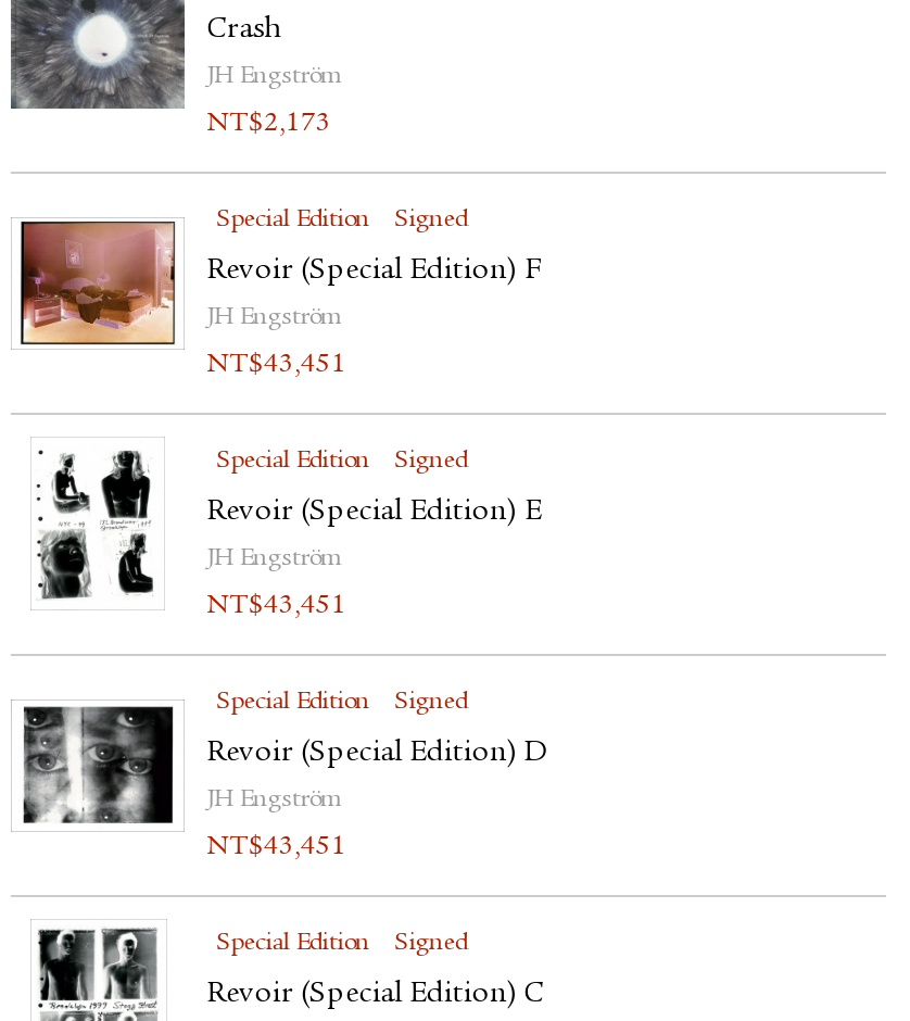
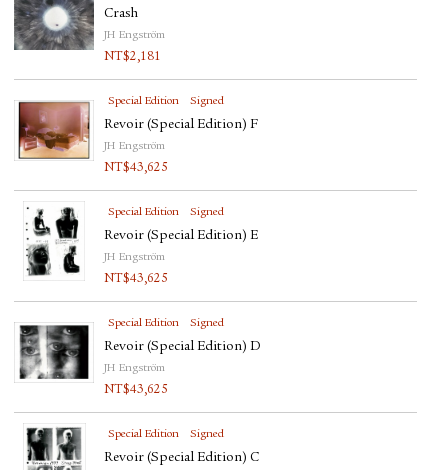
[207,111,331,139] NT$2,173 -> [104,51,161,64] NT$2,181
[207,352,346,381] NT$43,451 -> [104,162,168,175] NT$43,625
[207,593,346,622] NT$43,451 -> [104,273,168,286] NT$43,625
[207,835,346,863] NT$43,451 -> [104,384,168,397] NT$43,625

